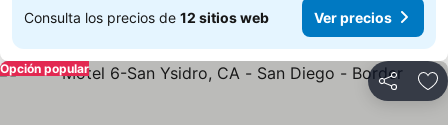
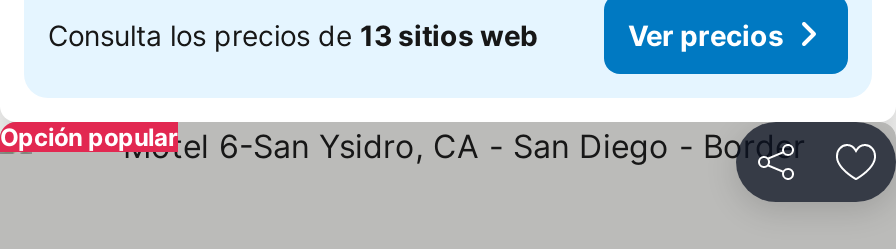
[24,8,269,25] Consulta los precios de 12 sitios web -> [48,17,538,51] Consulta los precios de 13 sitios web

